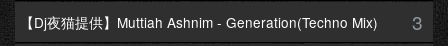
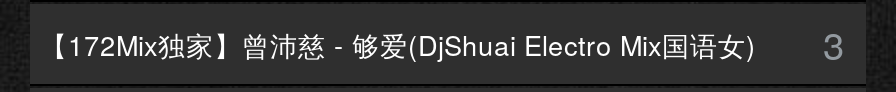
[20,11,378,31] 【Dj夜猫提供】Muttiah Ashnim - Generation(Techno Mix) -> [40,23,756,63] 【172Mix独家】曾沛慈 - 够爱(DjShuai Electro Mix国语女)

